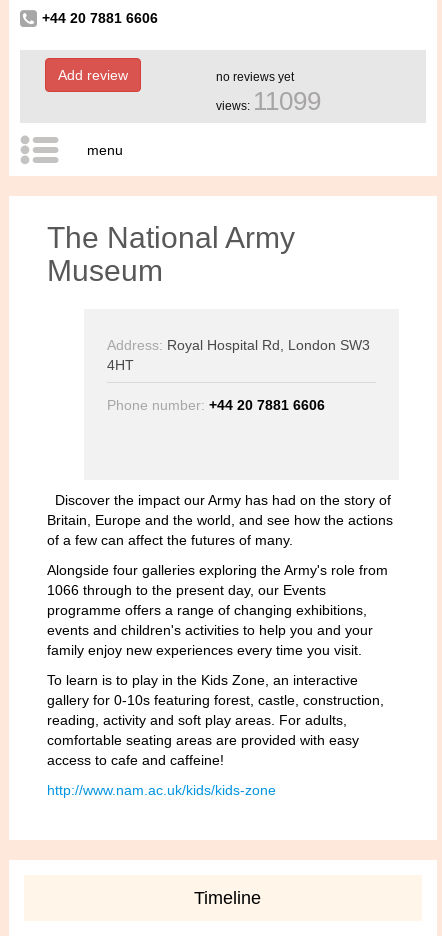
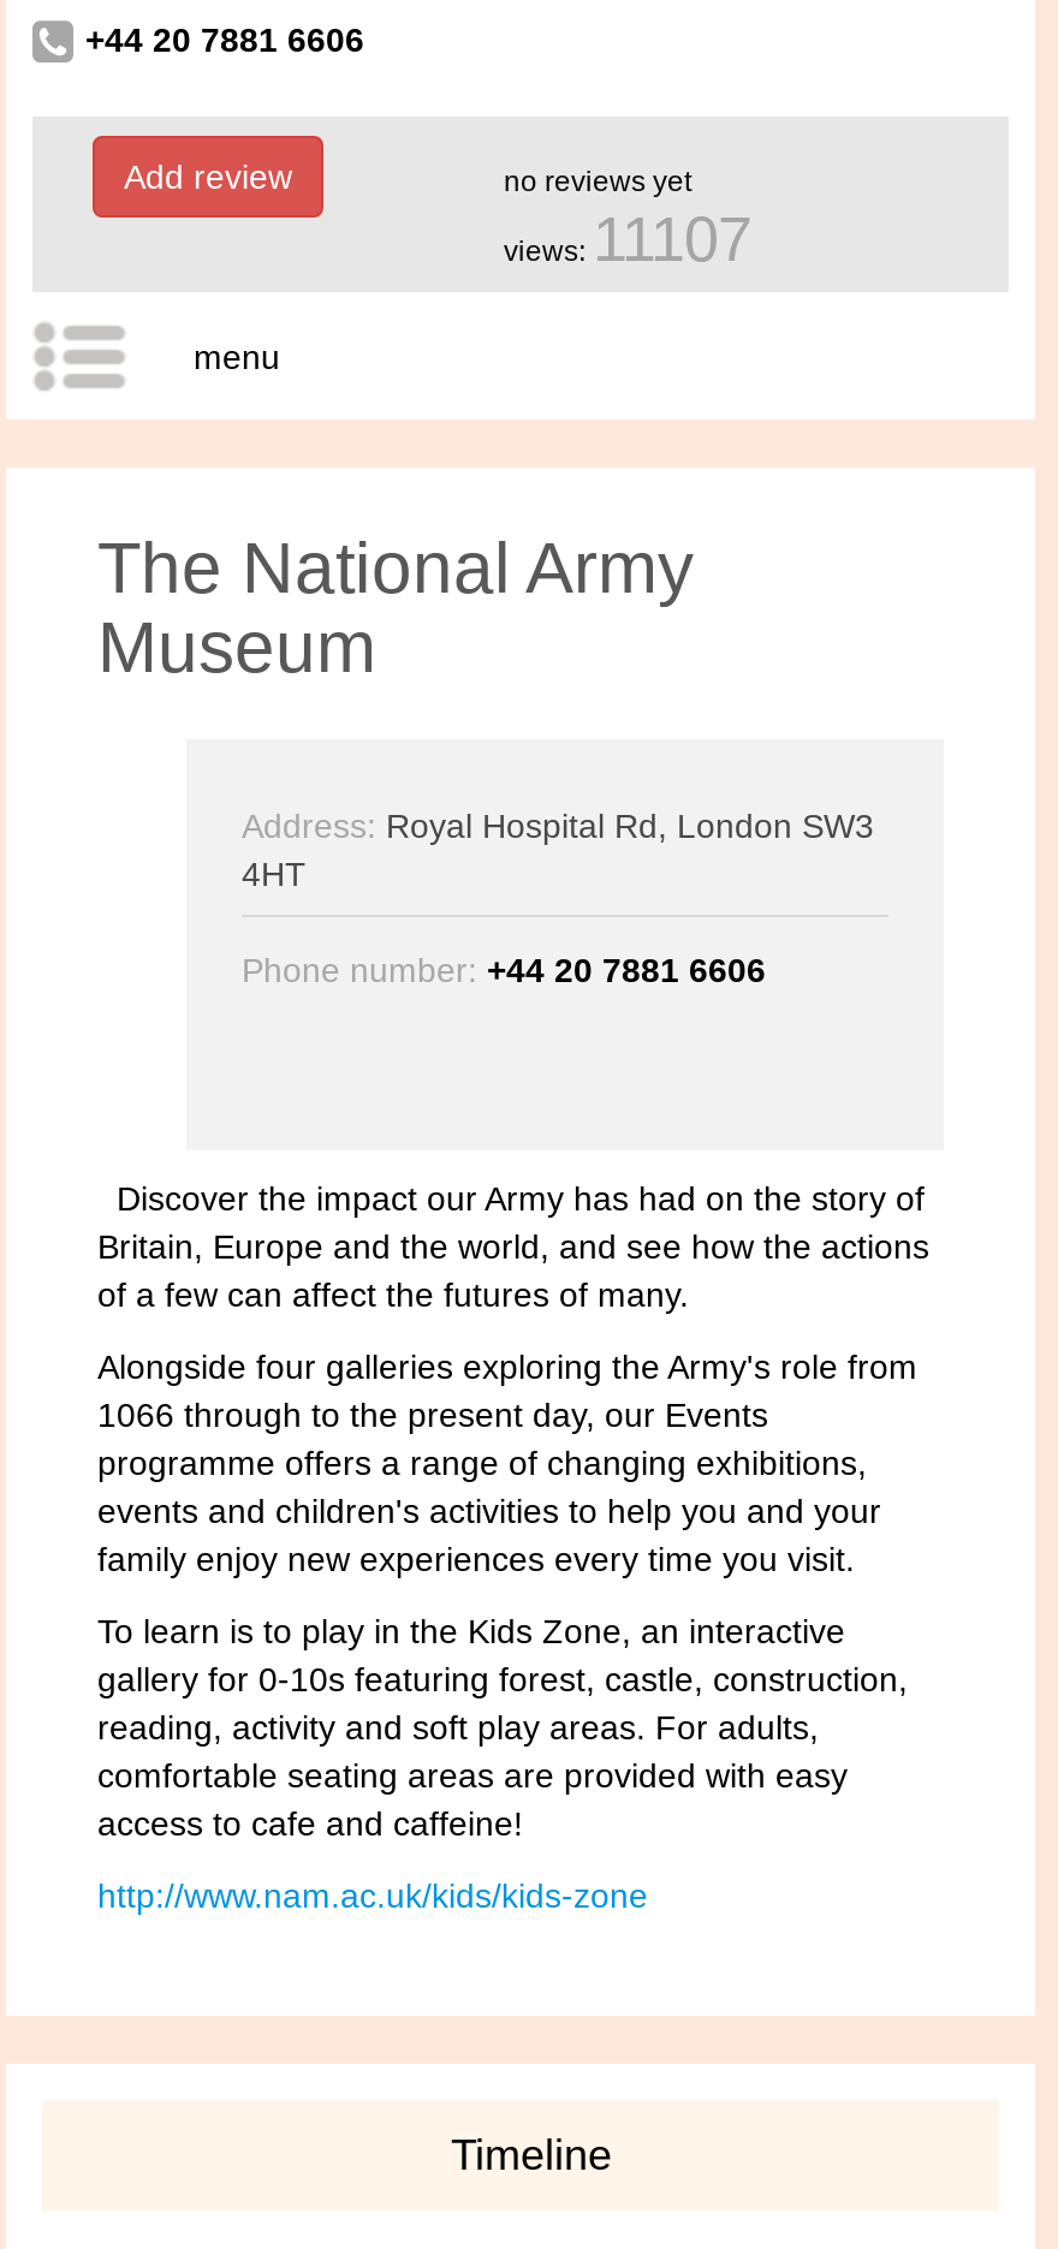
[216,86,321,116] views: 11099 -> [504,203,751,275] views: 11107

